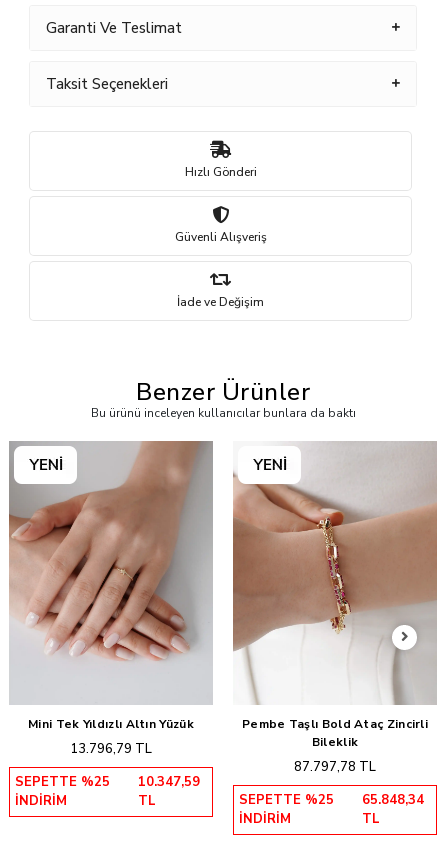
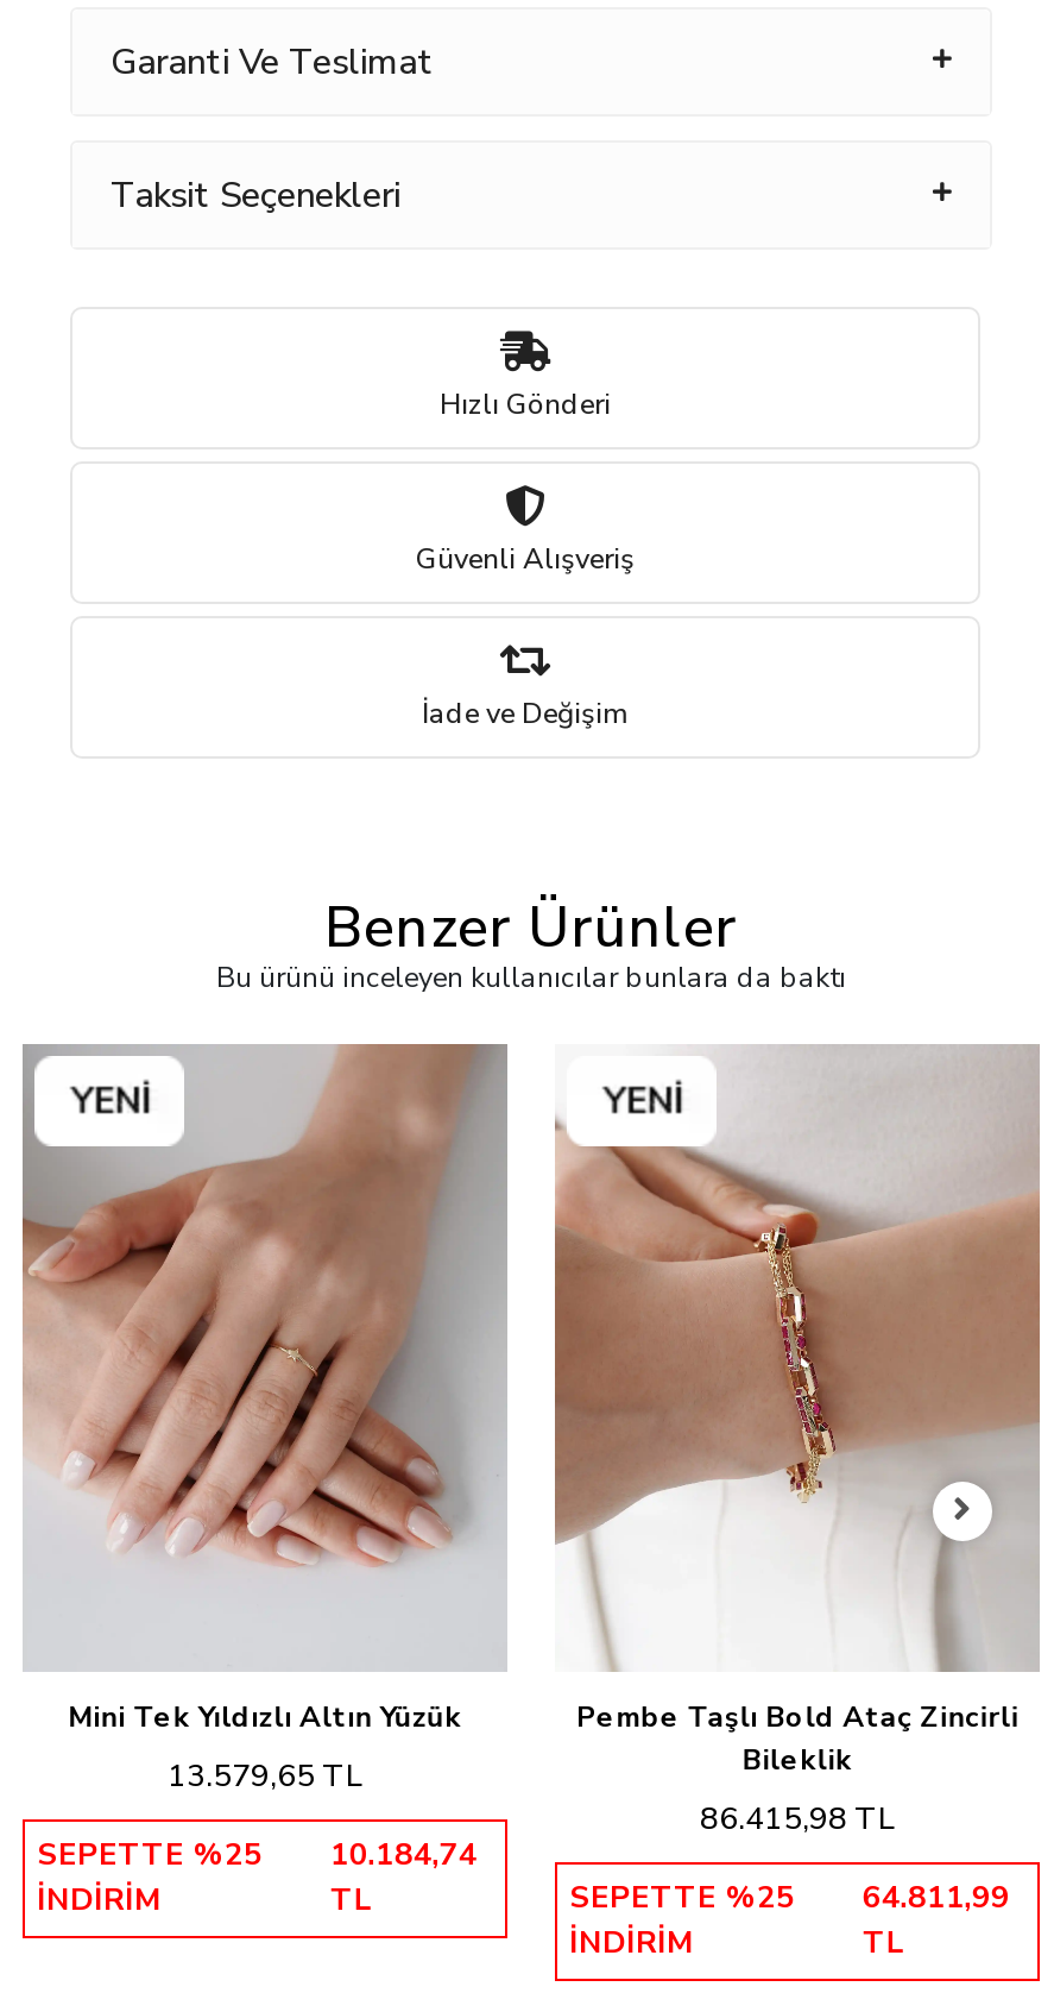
[70,740,152,758] 13.796,79 TL -> [168,1754,362,1797] 13.579,65 TL
[294,758,376,776] 87.797,78 TL -> [700,1797,895,1840] 86.415,98 TL
[15,773,200,791] SEPETTE %25 10.347,59 -> [37,1833,477,1876] SEPETTE %25 10.184,74
[239,791,424,809] SEPETTE %25 65.848,34 -> [569,1876,1010,1919] SEPETTE %25 64.811,99

